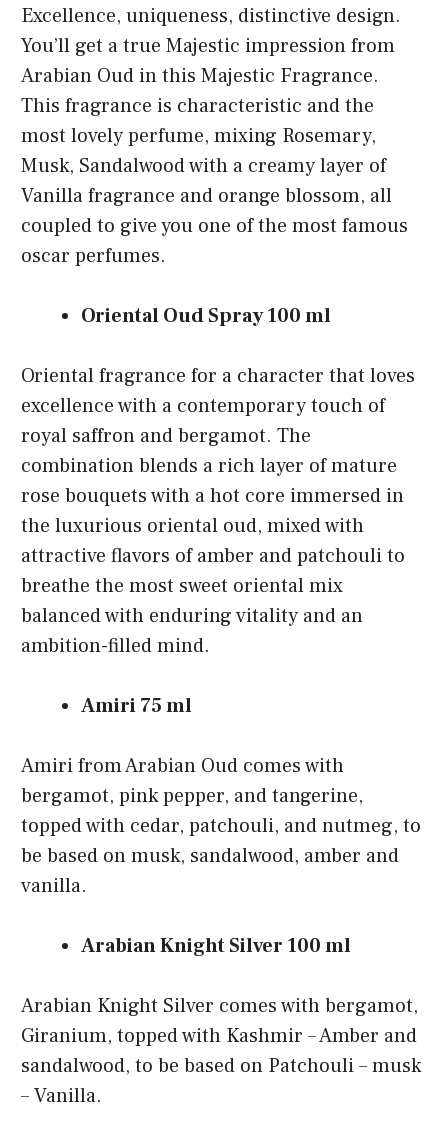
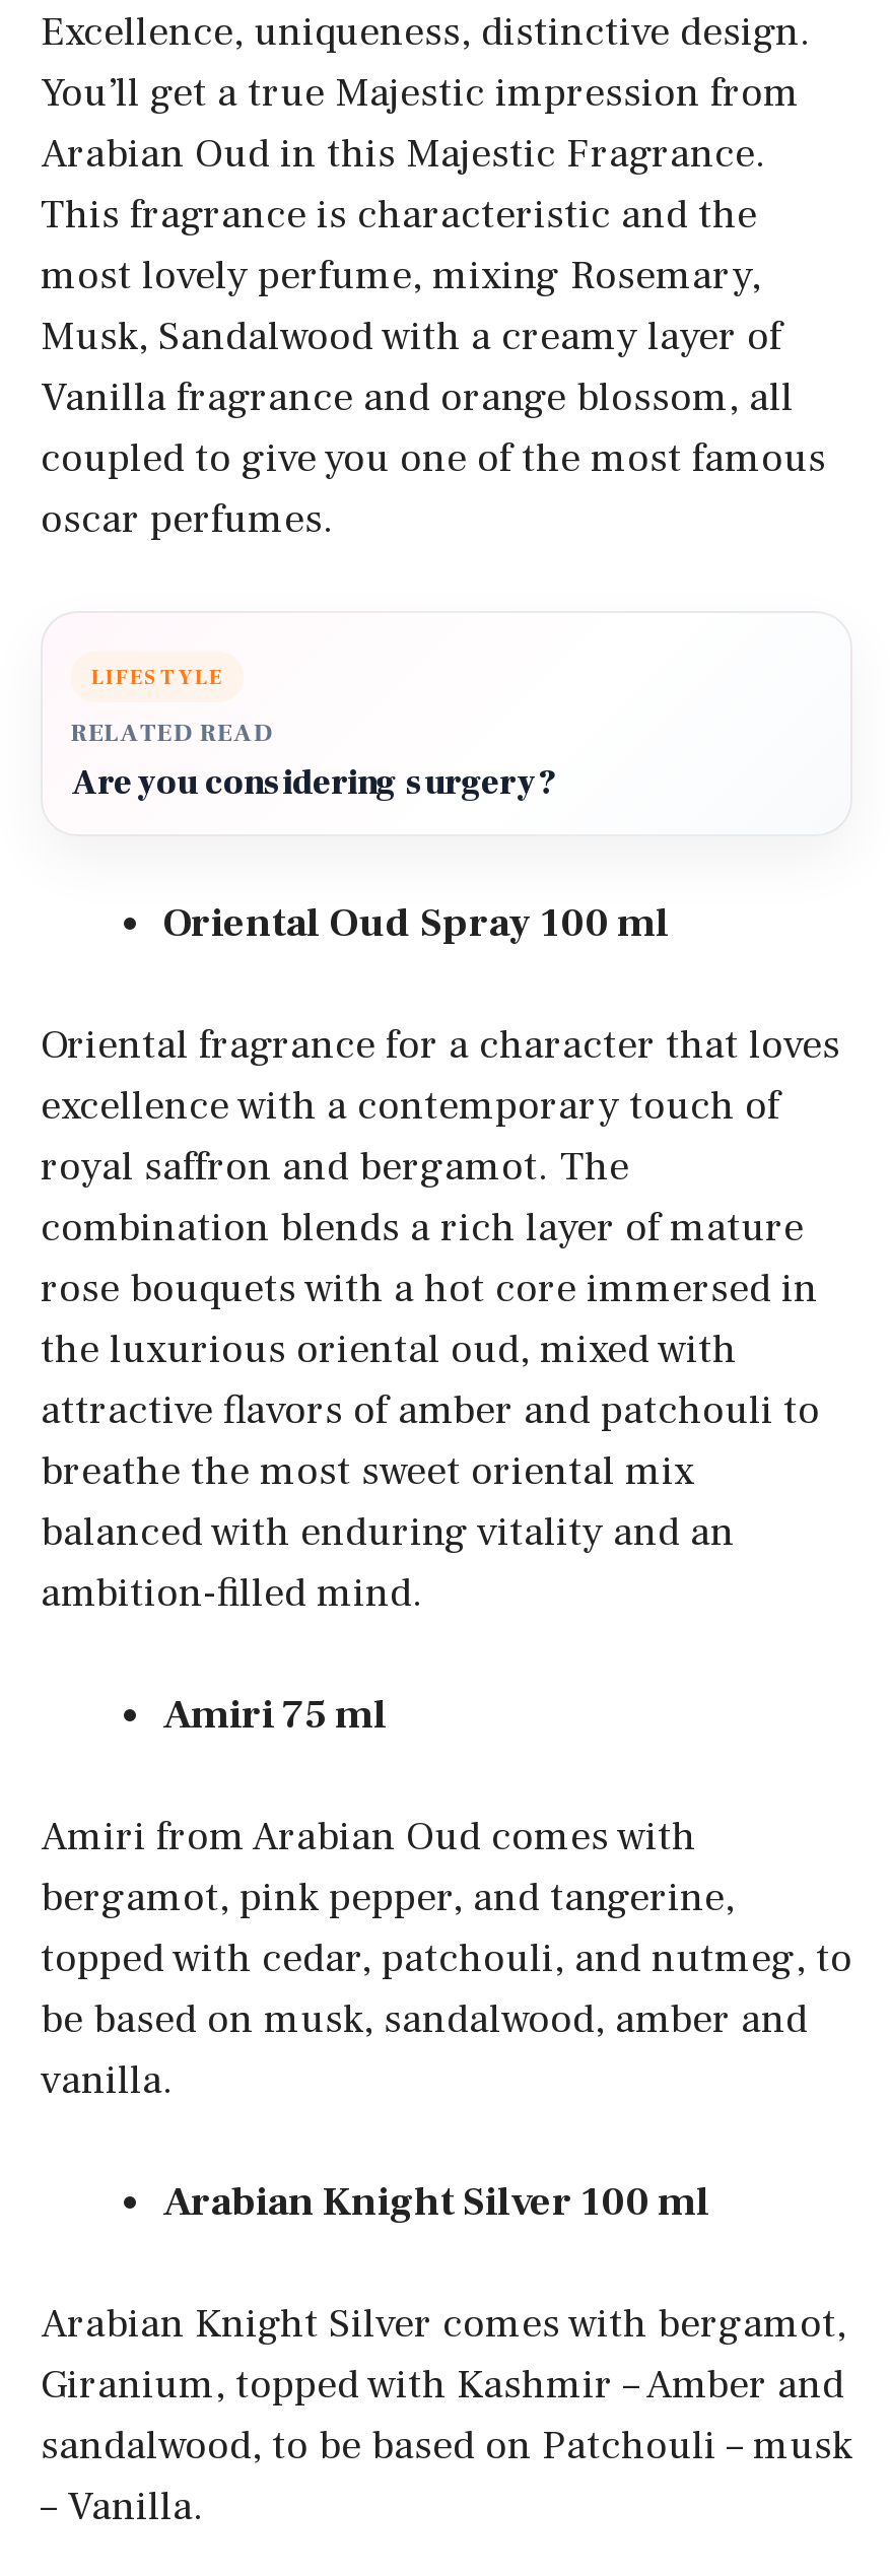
none -> [71,663,564,805] LIFESTYLE | RELATED READ | Are you considering surgery?

